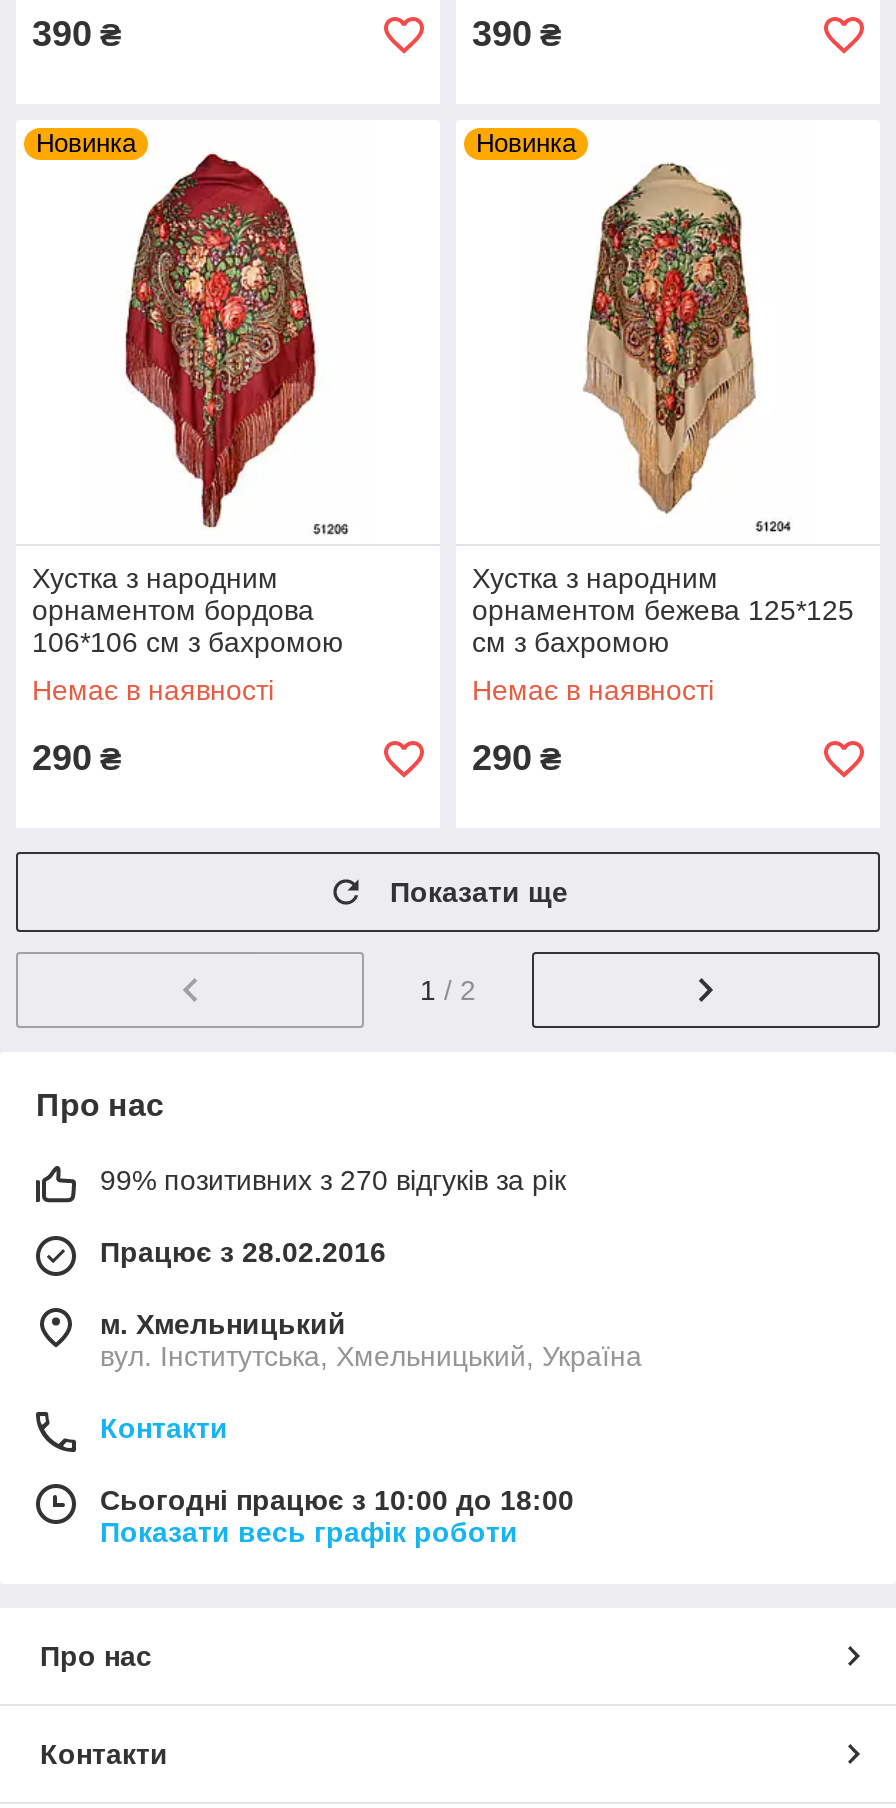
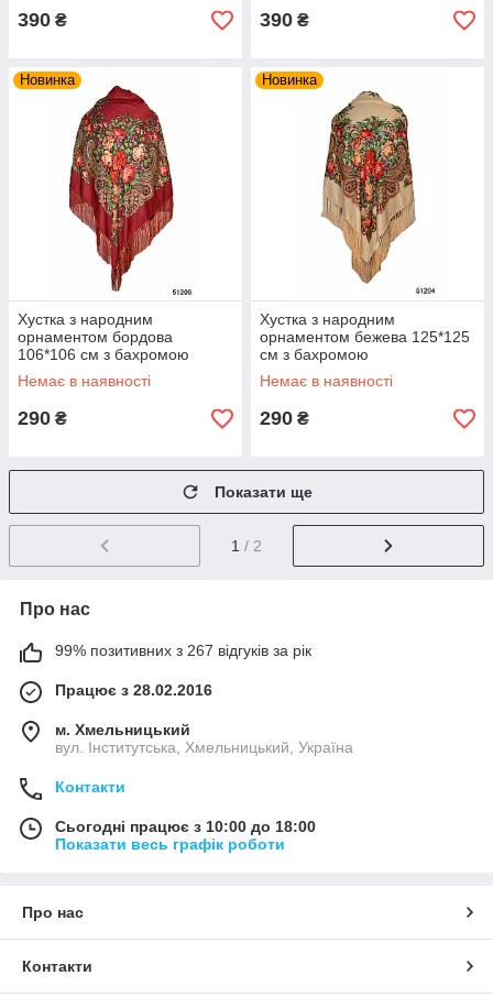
[100,1164,566,1196] 99% позитивних з 270 відгуків за рік -> [55,642,311,659] 99% позитивних з 267 відгуків за рік

